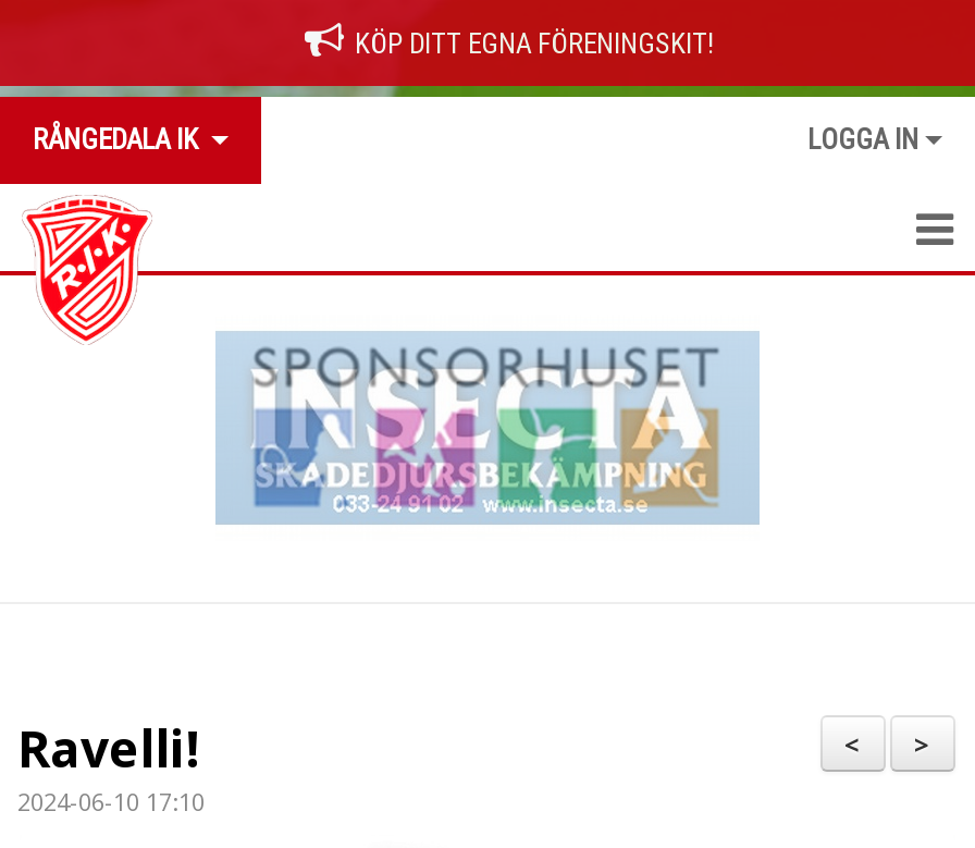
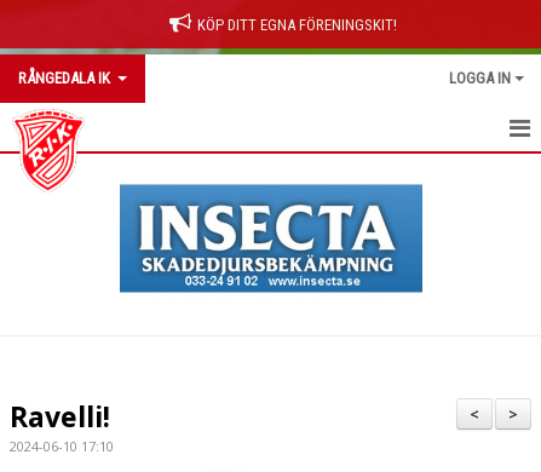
[218,332,757,524] [image] -> [120,184,422,293] [image]

